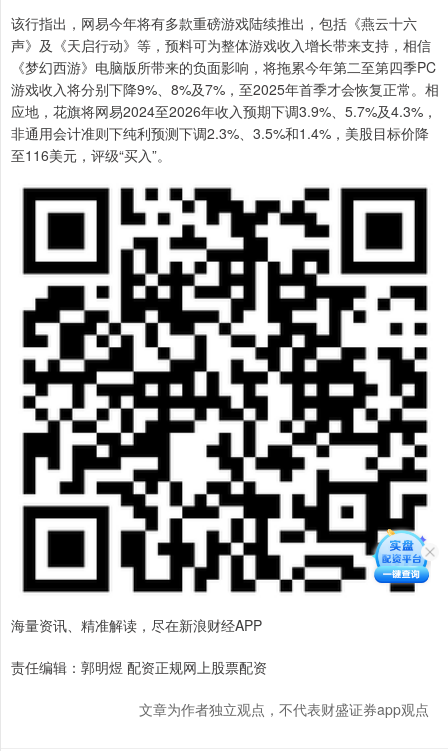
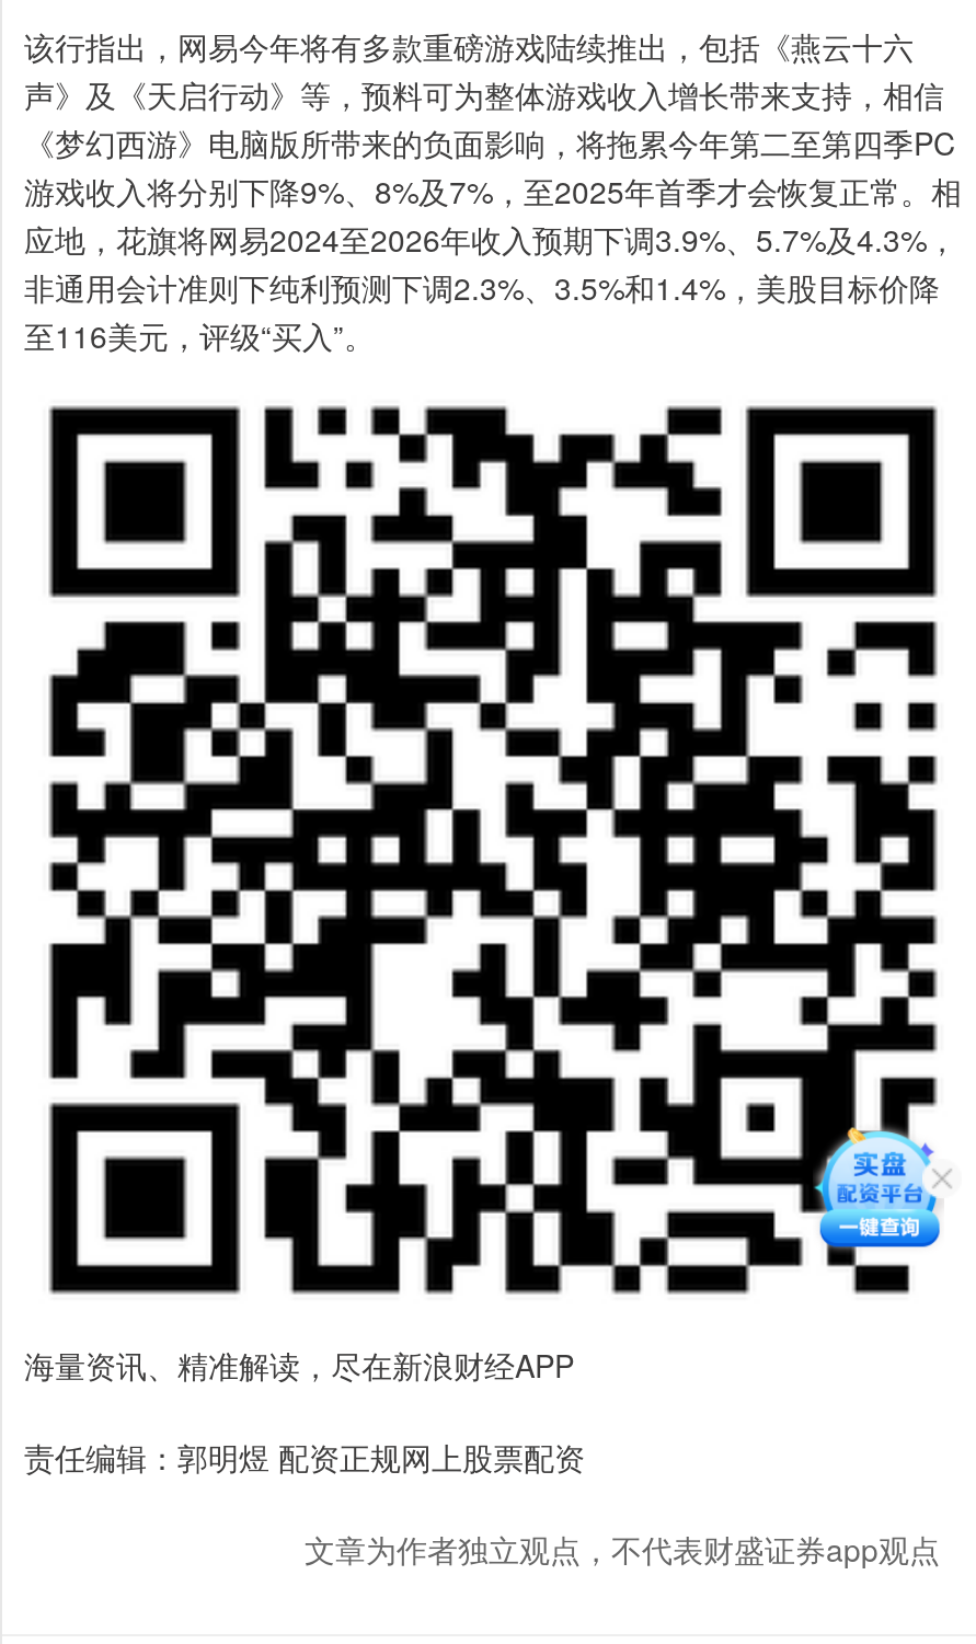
[372,517,431,585] [image] -> [813,1126,949,1275] [image]

